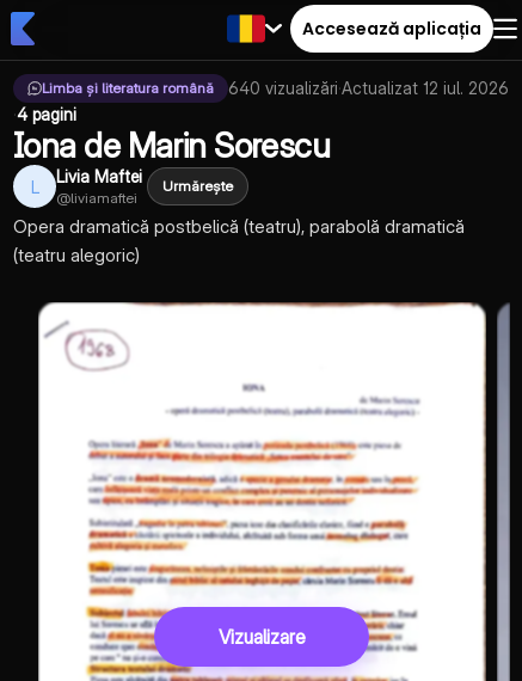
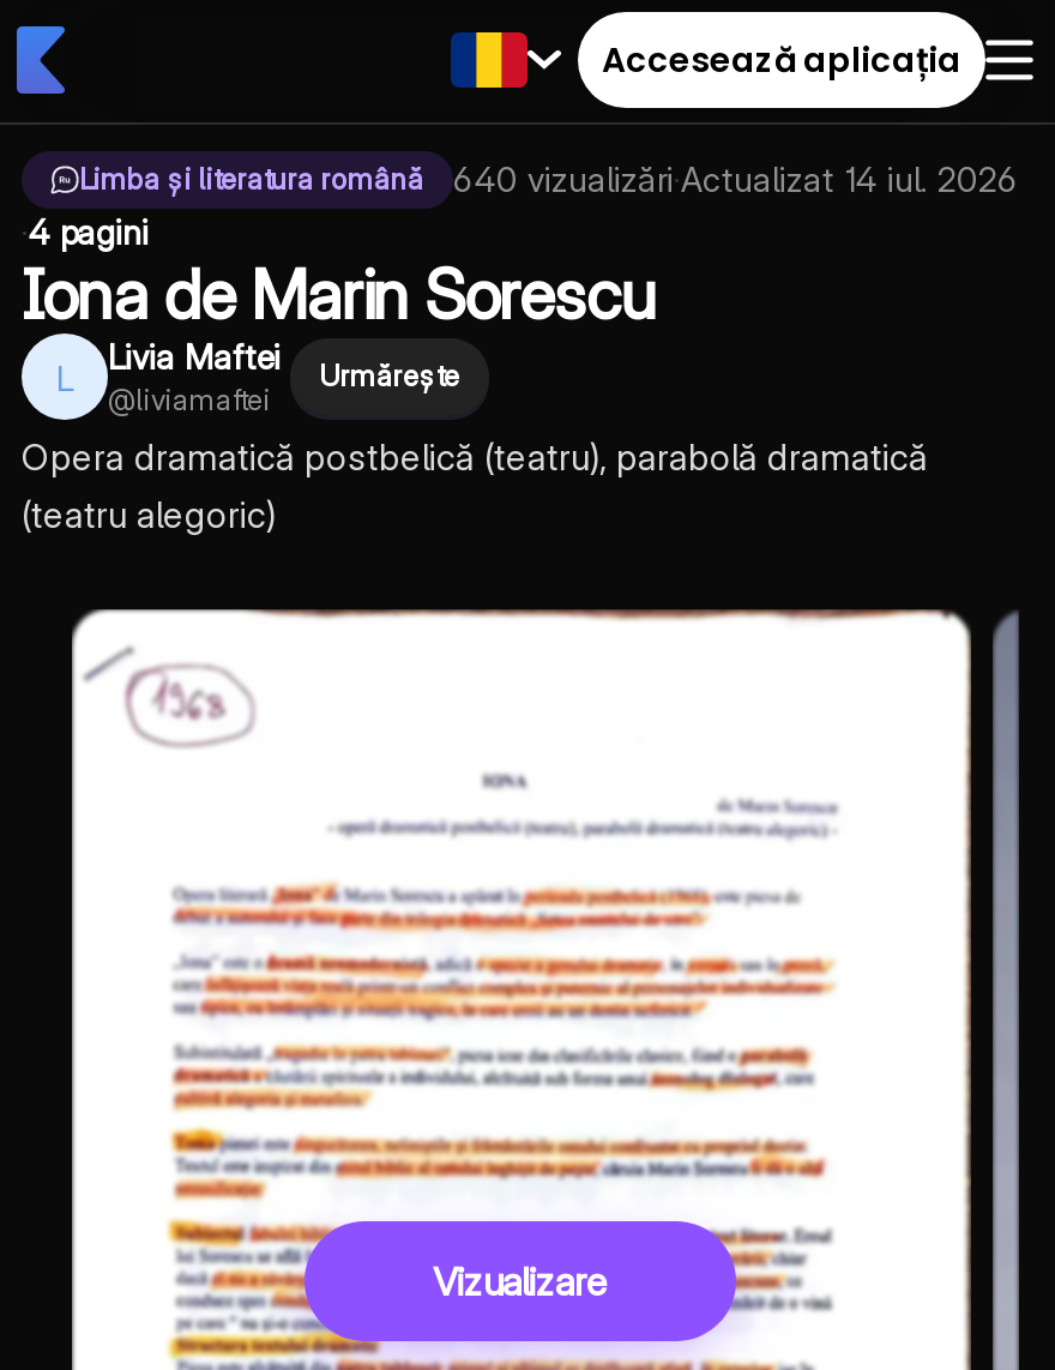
[228,78,509,98] 640 vizualizări·Actualizat 12 iul. 2026 -> [453,158,1019,199] 640 vizualizări·Actualizat 14 iul. 2026

